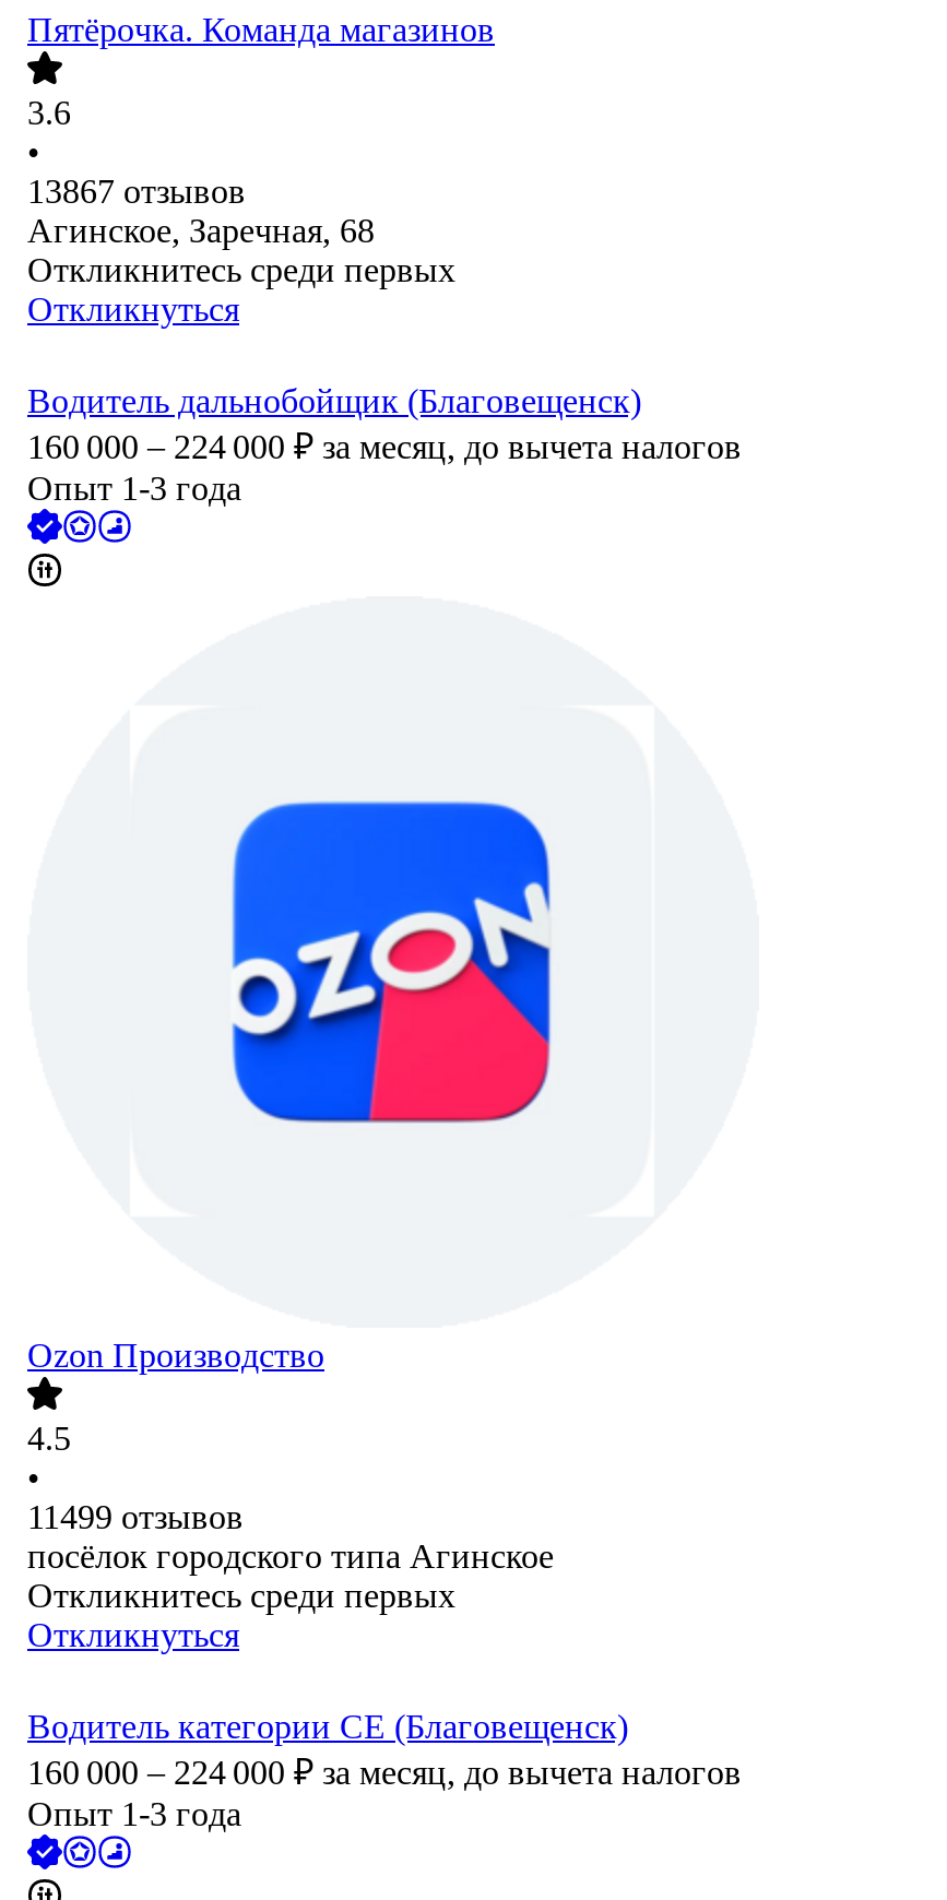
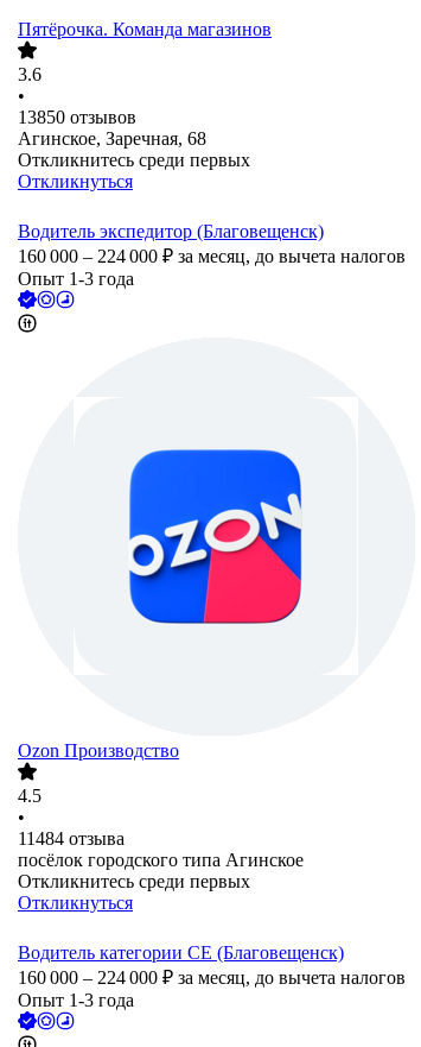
[27,173,246,210] 13867 отзывов -> [18,107,136,128] 13850 отзывов
[27,383,641,420] Водитель дальнобойщик (Благовещенск) -> [18,221,324,242] Водитель экспедитор (Благовещенск)
[27,1499,244,1536] 11499 отзывов -> [18,829,125,849] 11484 отзыва

